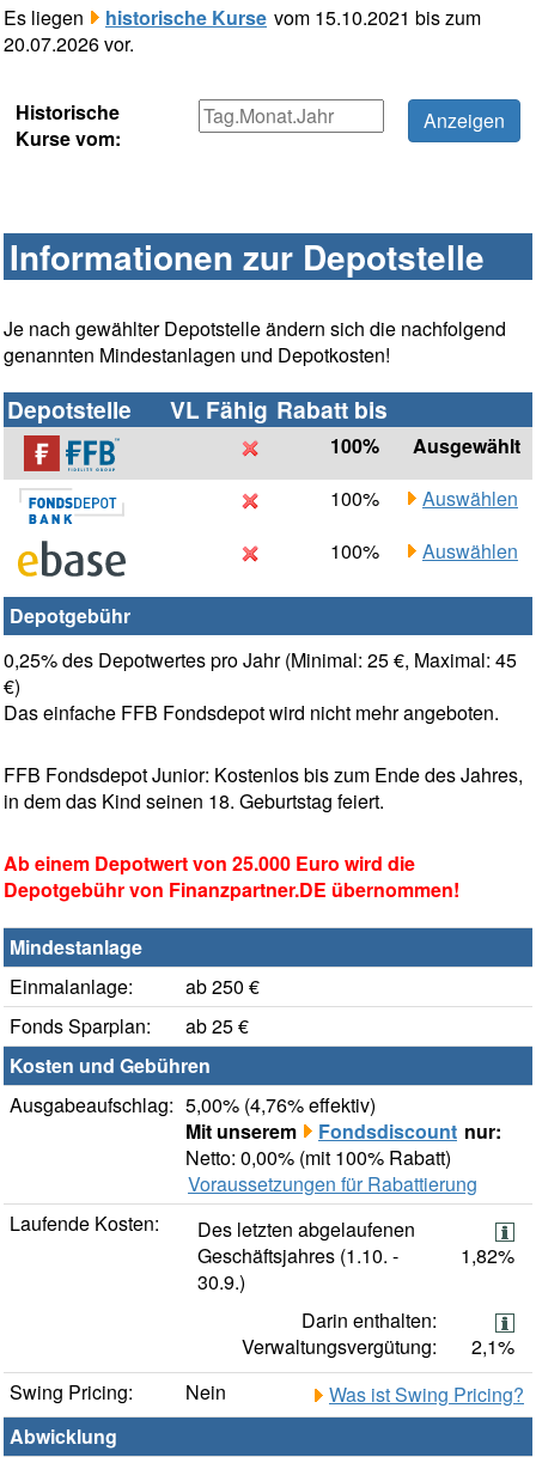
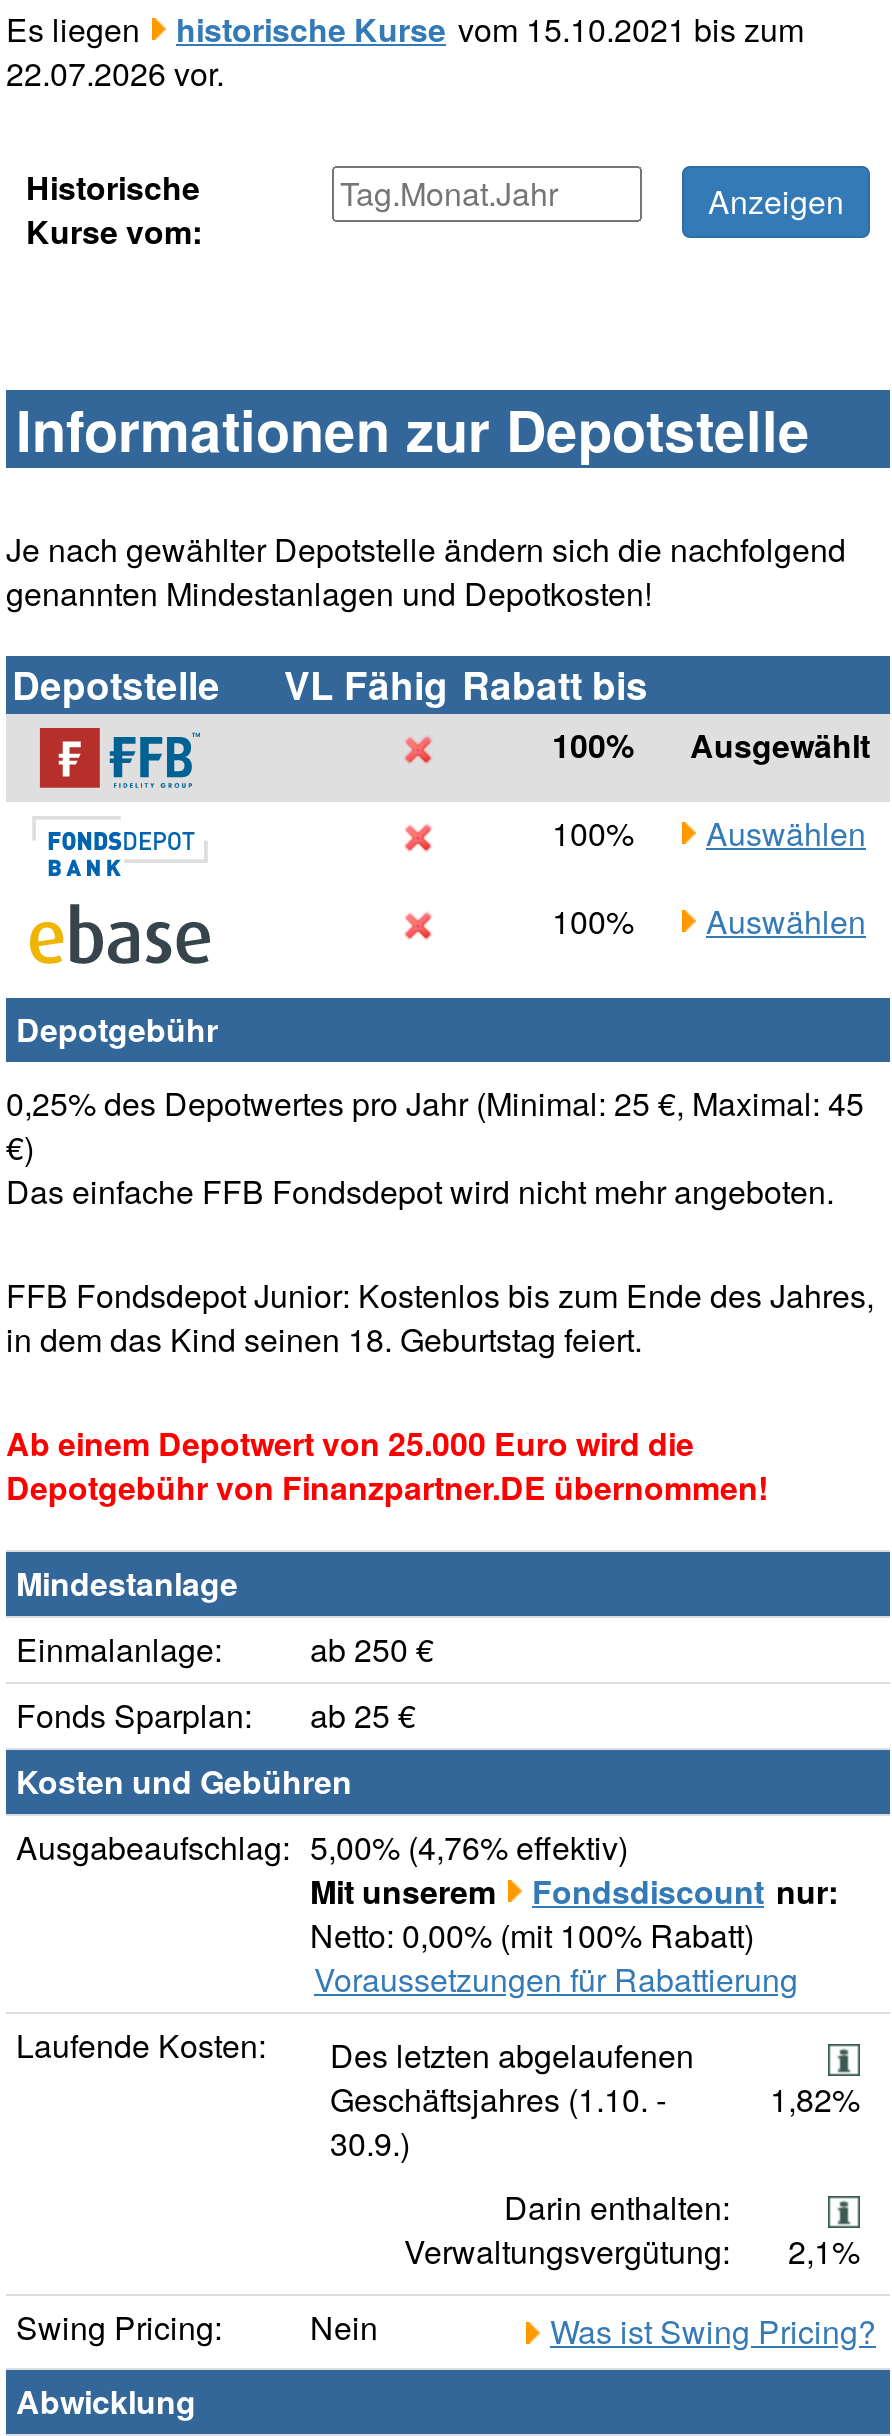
[4,30,134,58] 20.07.2026 vor. -> [6,51,224,97] 22.07.2026 vor.

